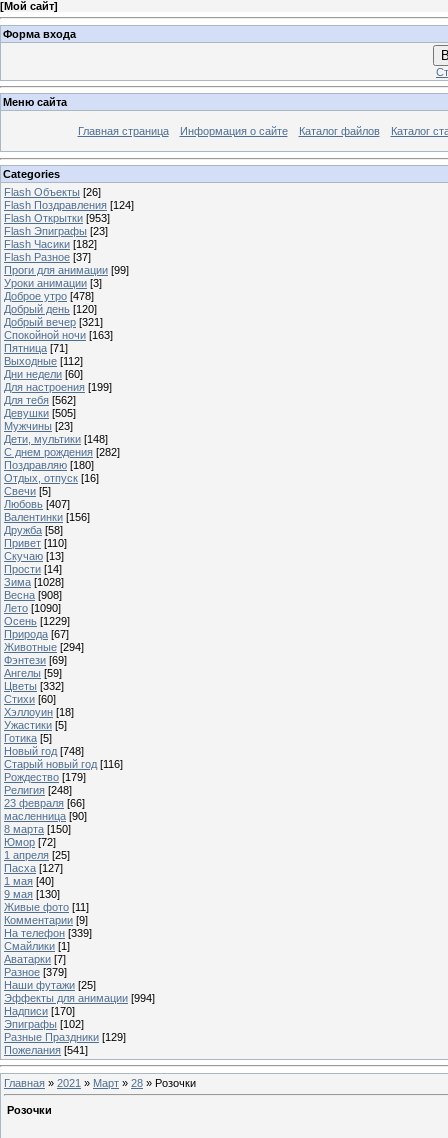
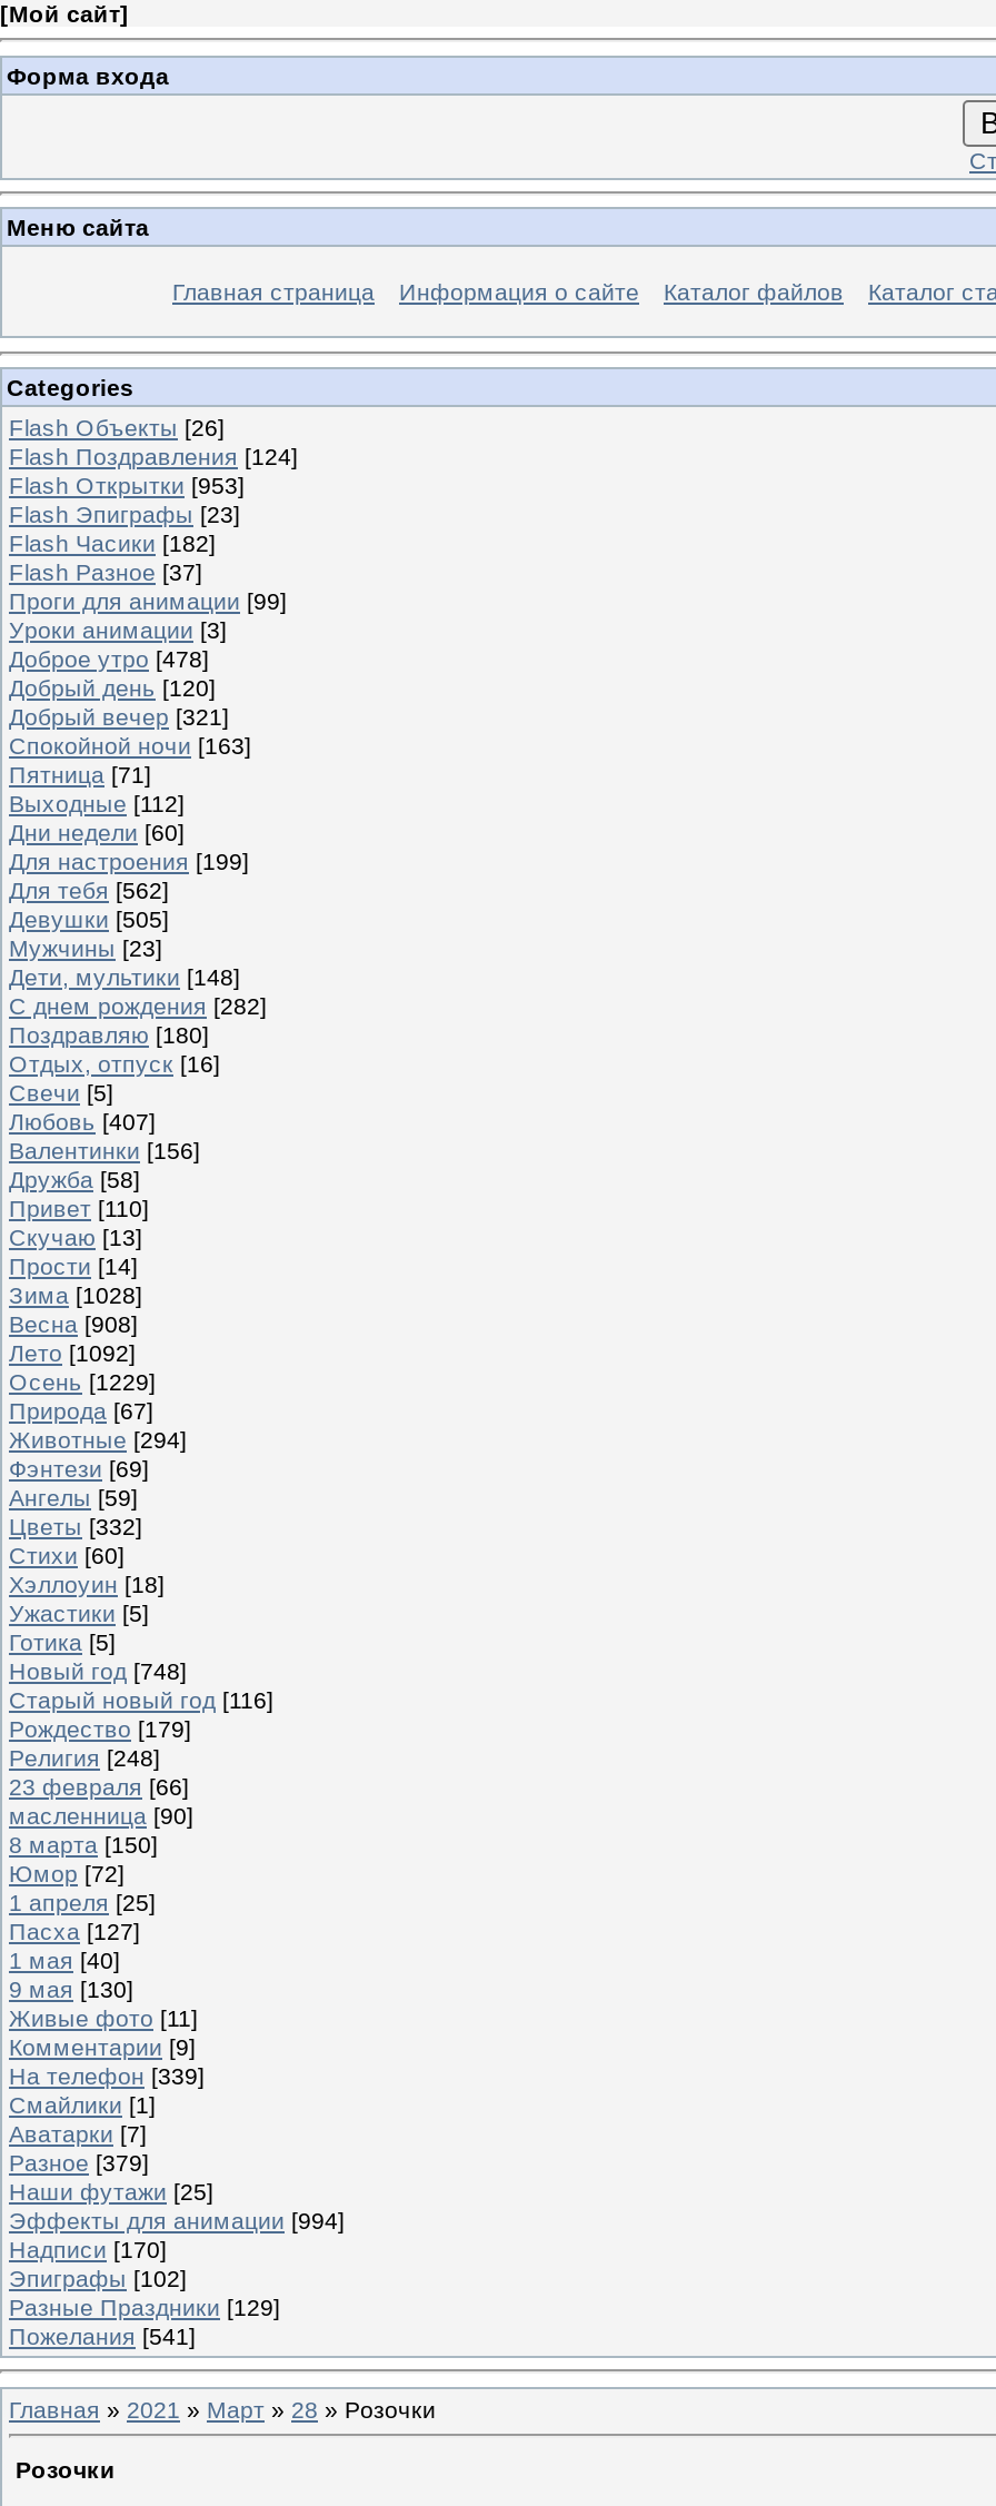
[4,602,61,614] Лето [1090] -> [9,1339,136,1366] Лето [1092]

